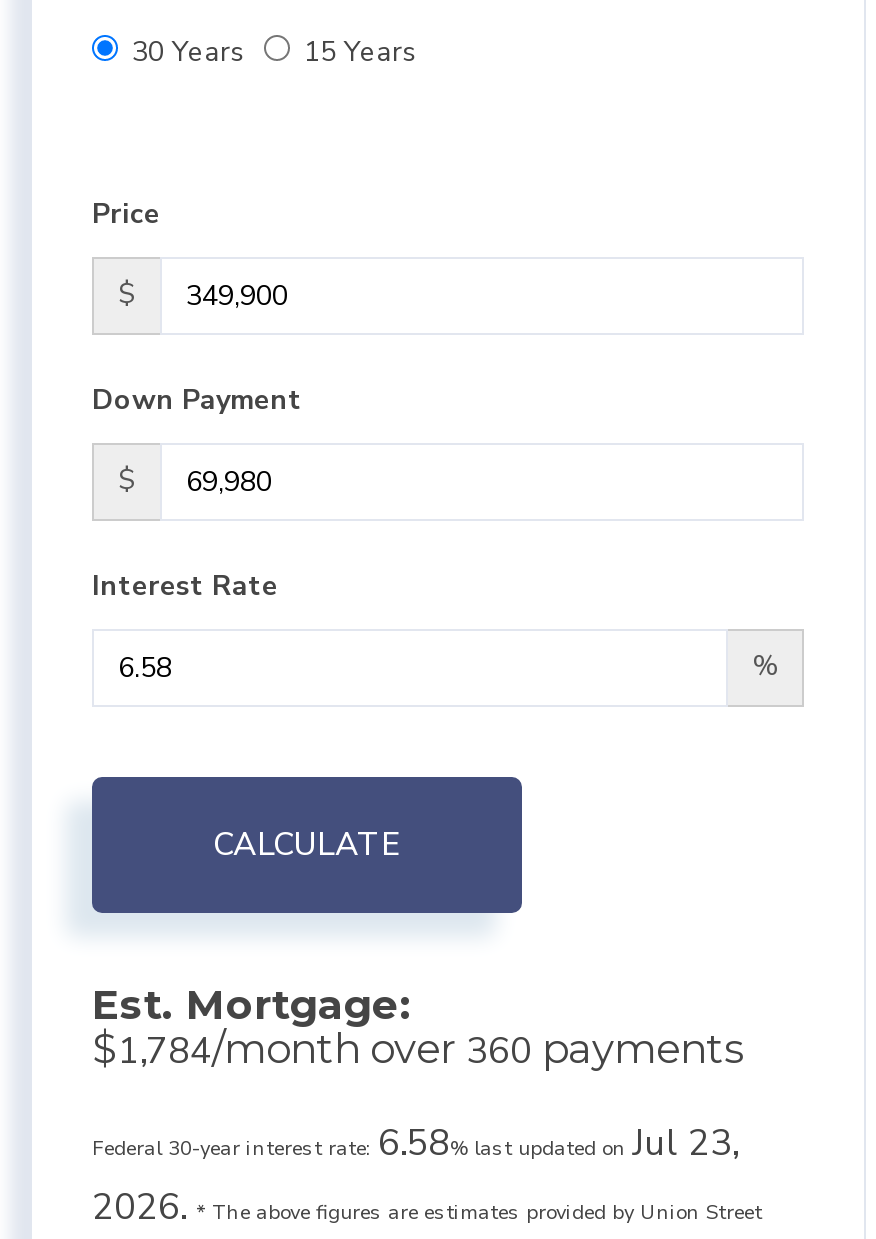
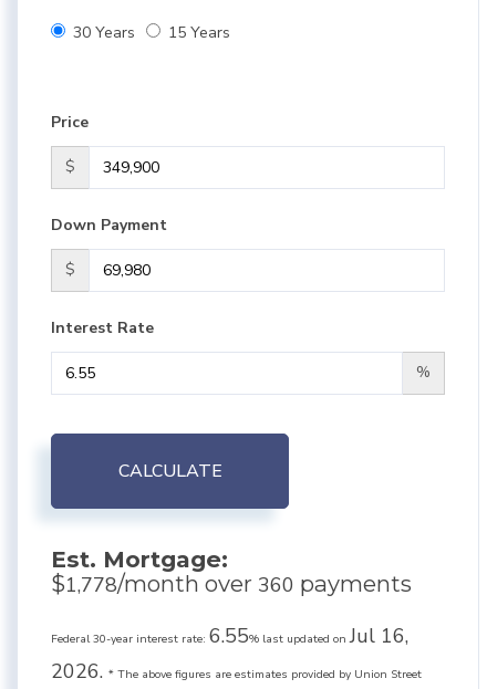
[92,1023,744,1075] $1,784/month over 360 payments -> [51,570,412,598] $1,778/month over 360 payments
[92,1119,738,1167] Federal 30-year interest rate: 6.58% last updated on Jul 23, -> [51,623,408,649] Federal 30-year interest rate: 6.55% last updated on Jul 16,

